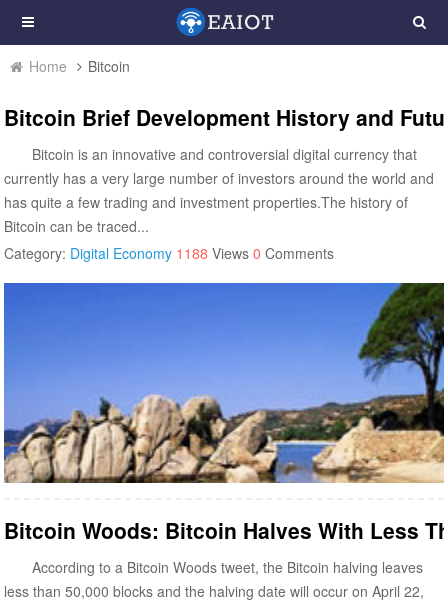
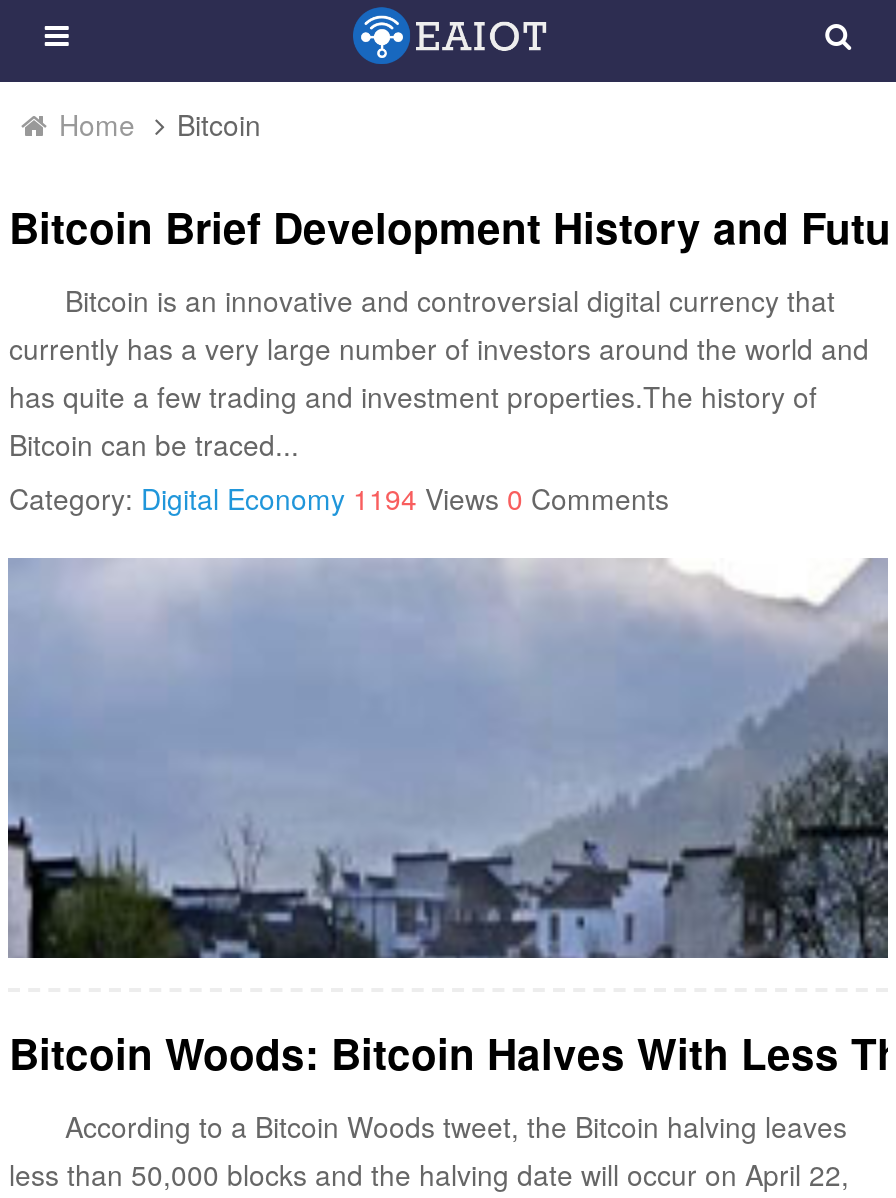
[4,243,334,263] Category: Digital Economy 1188 Views 0 Comments -> [9,478,669,518] Category: Digital Economy 1194 Views 0 Comments
[3,282,445,484] [image] -> [6,558,890,960] [image]

